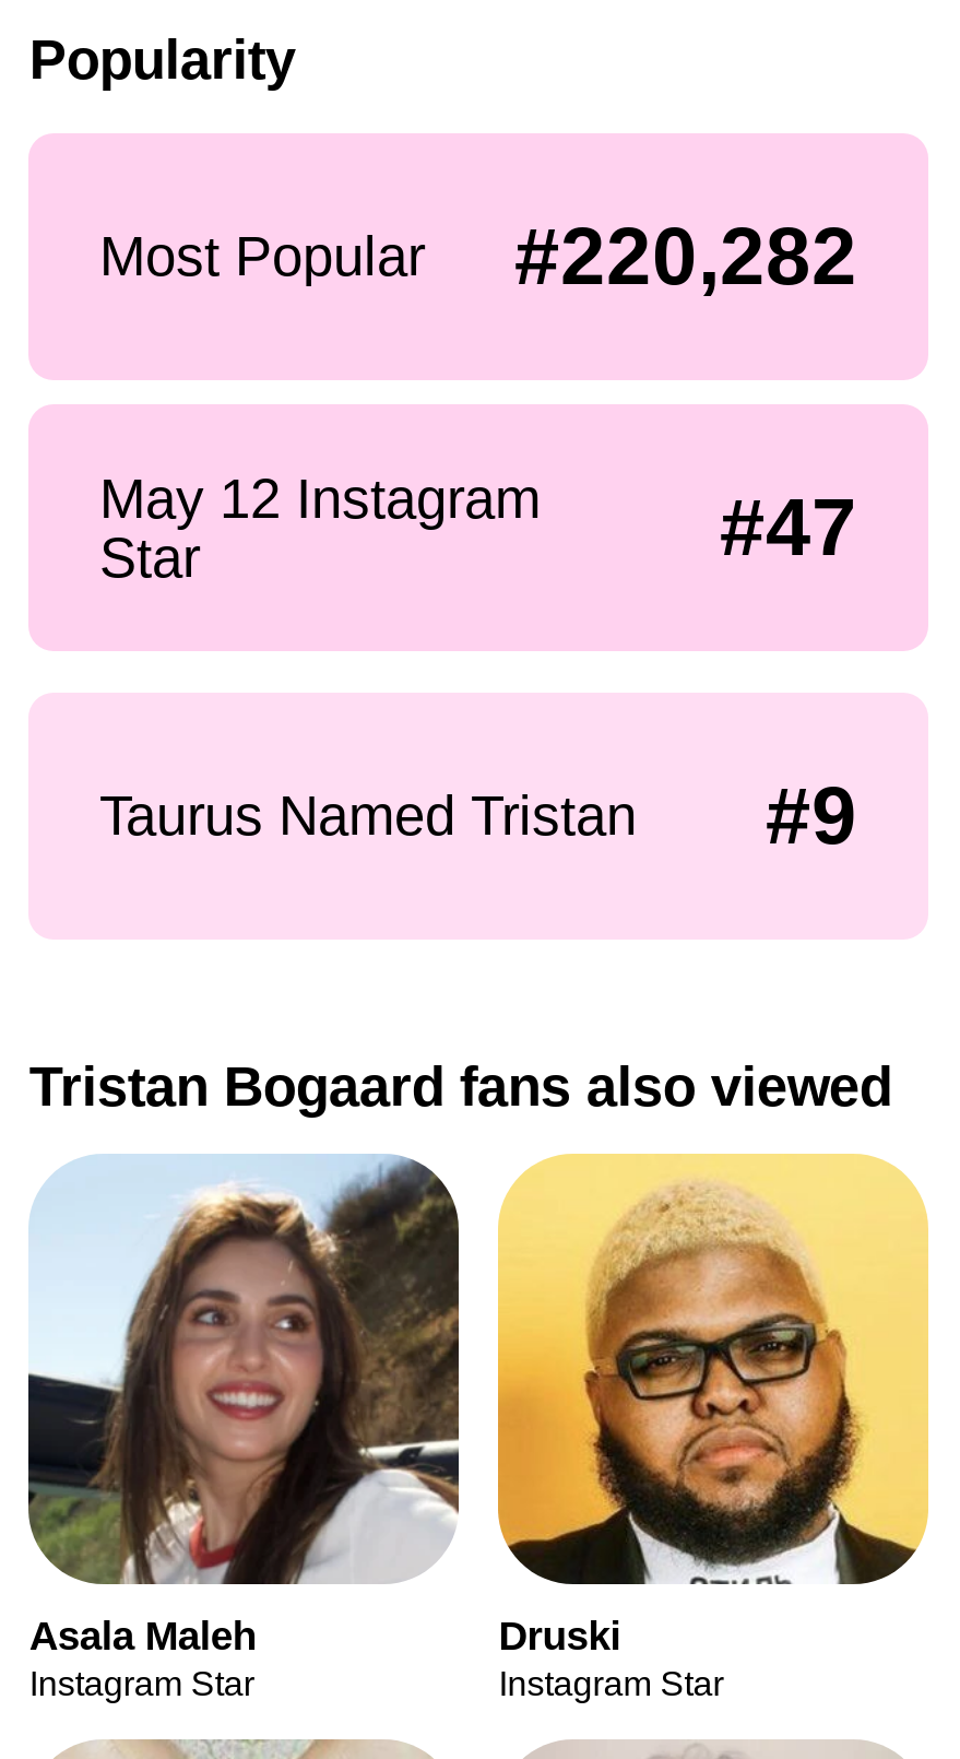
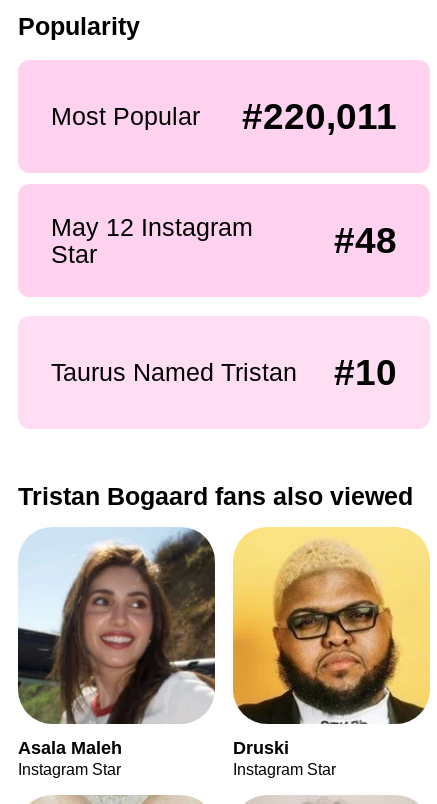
[99,212,857,301] Most Popular #220,282 -> [50,96,397,137] Most Popular #220,011
[720,484,857,573] #47 -> [334,220,397,261] #48
[766,771,857,860] #9 -> [334,352,397,393] #10

